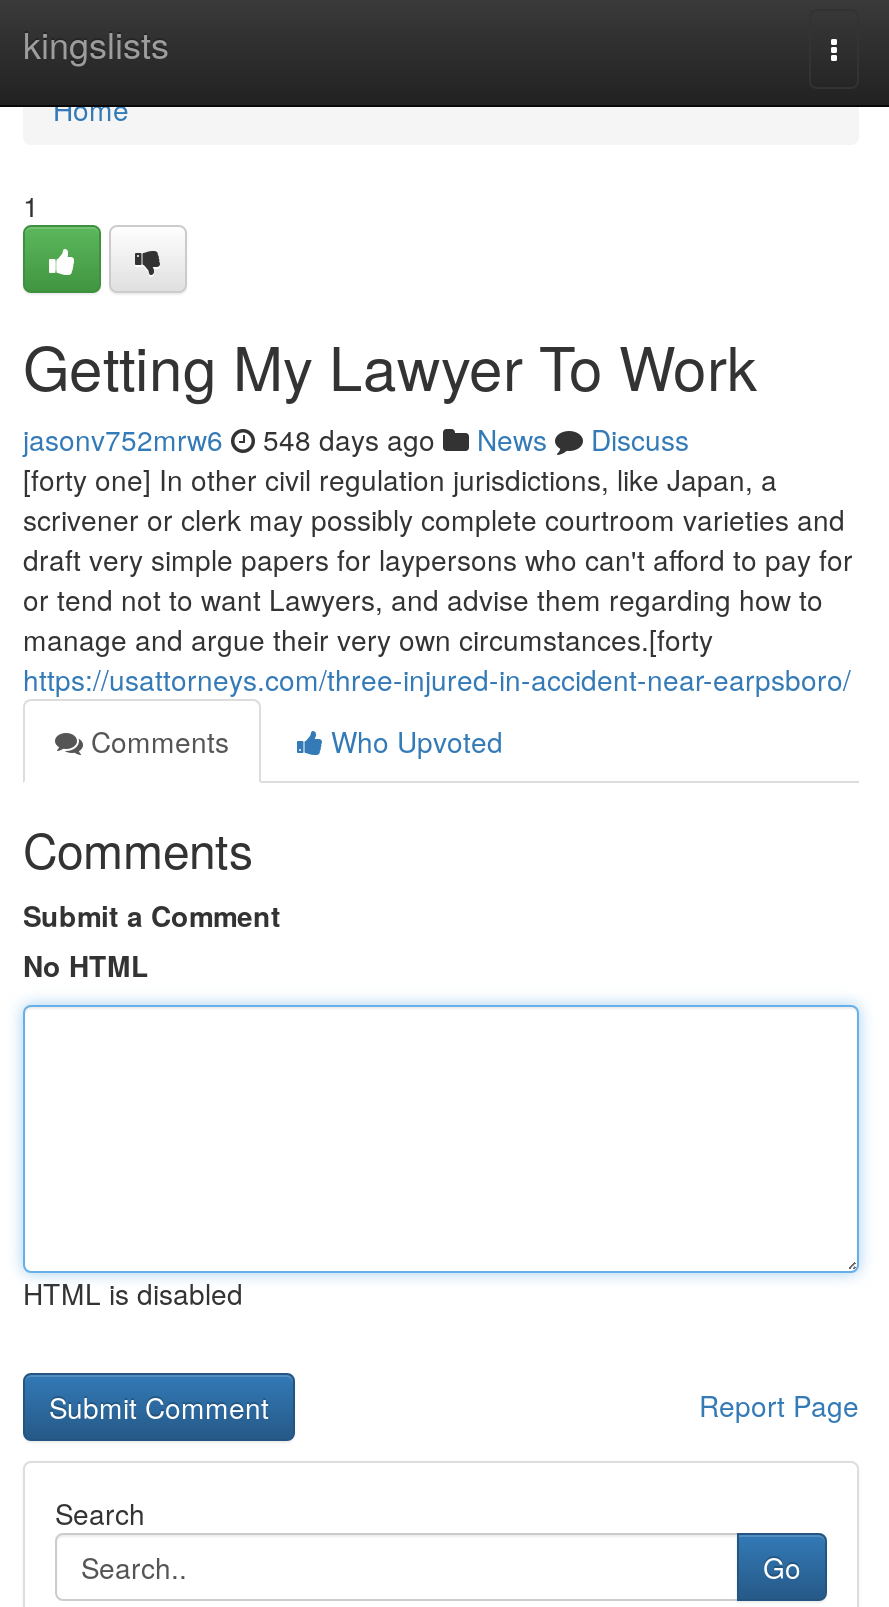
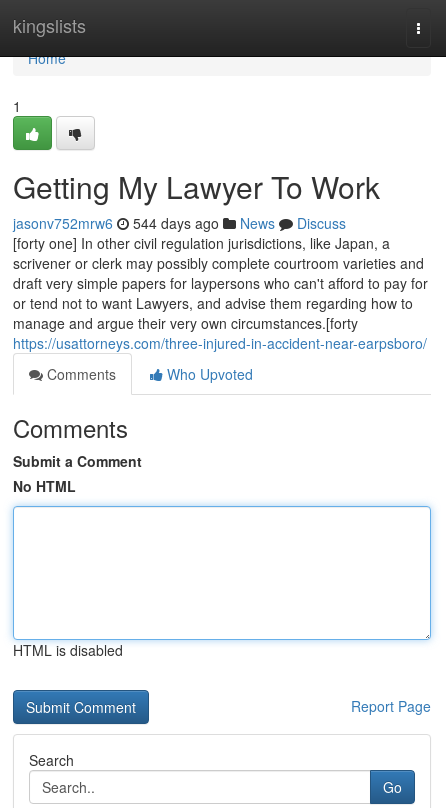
[23,419,689,459] jasonv752mrw6 548 days ago News Discuss -> [13,213,346,233] jasonv752mrw6 544 days ago News Discuss

